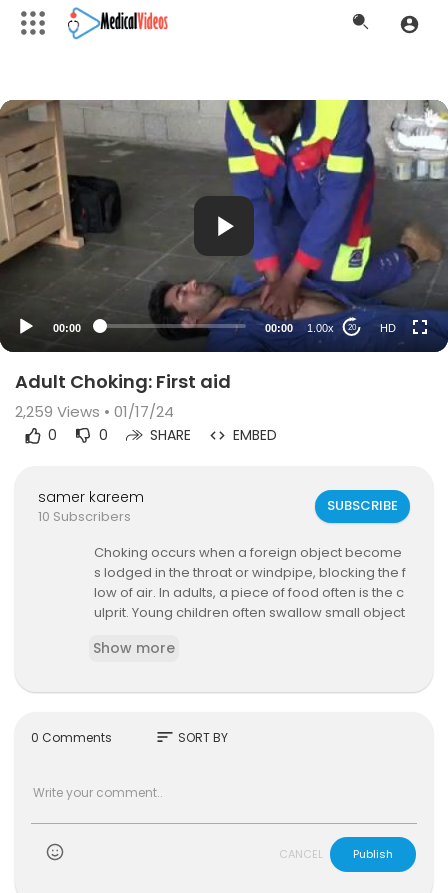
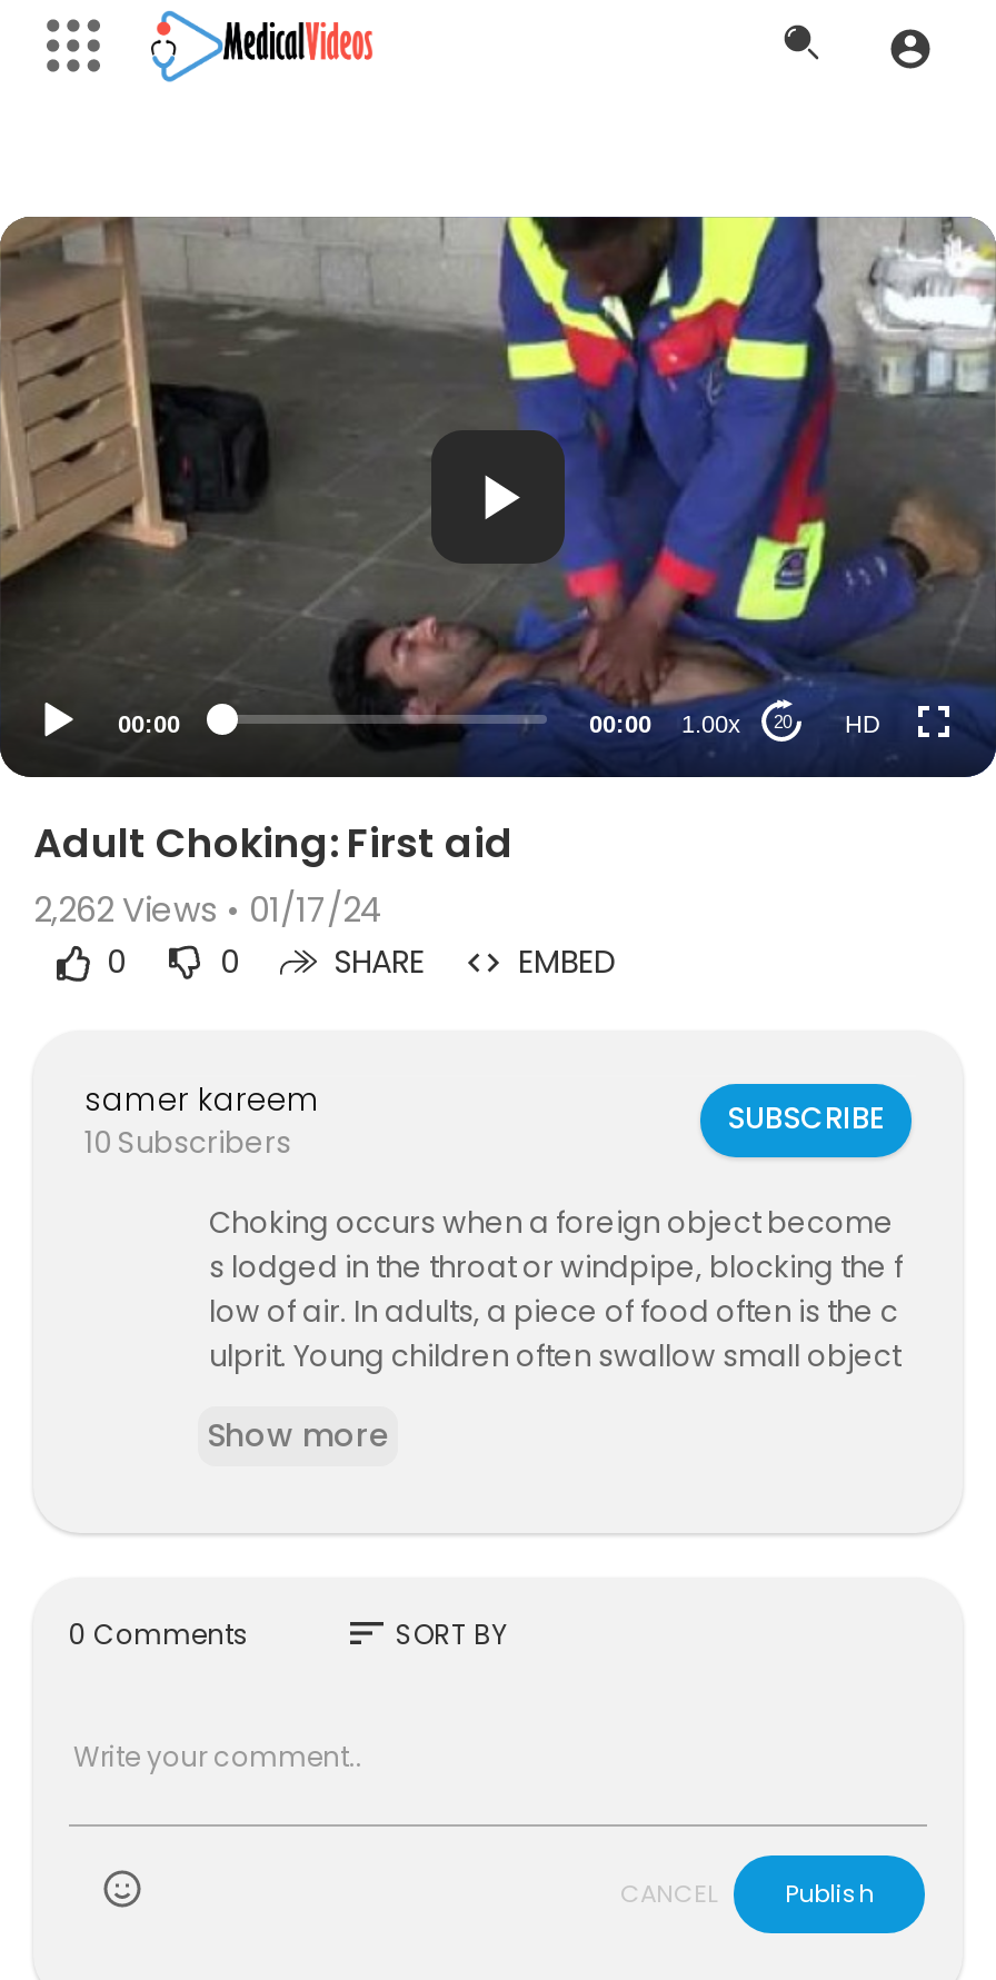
[15,401,174,422] 2,259 Views • 01/17/24 -> [33,886,382,933] 2,262 Views • 01/17/24

